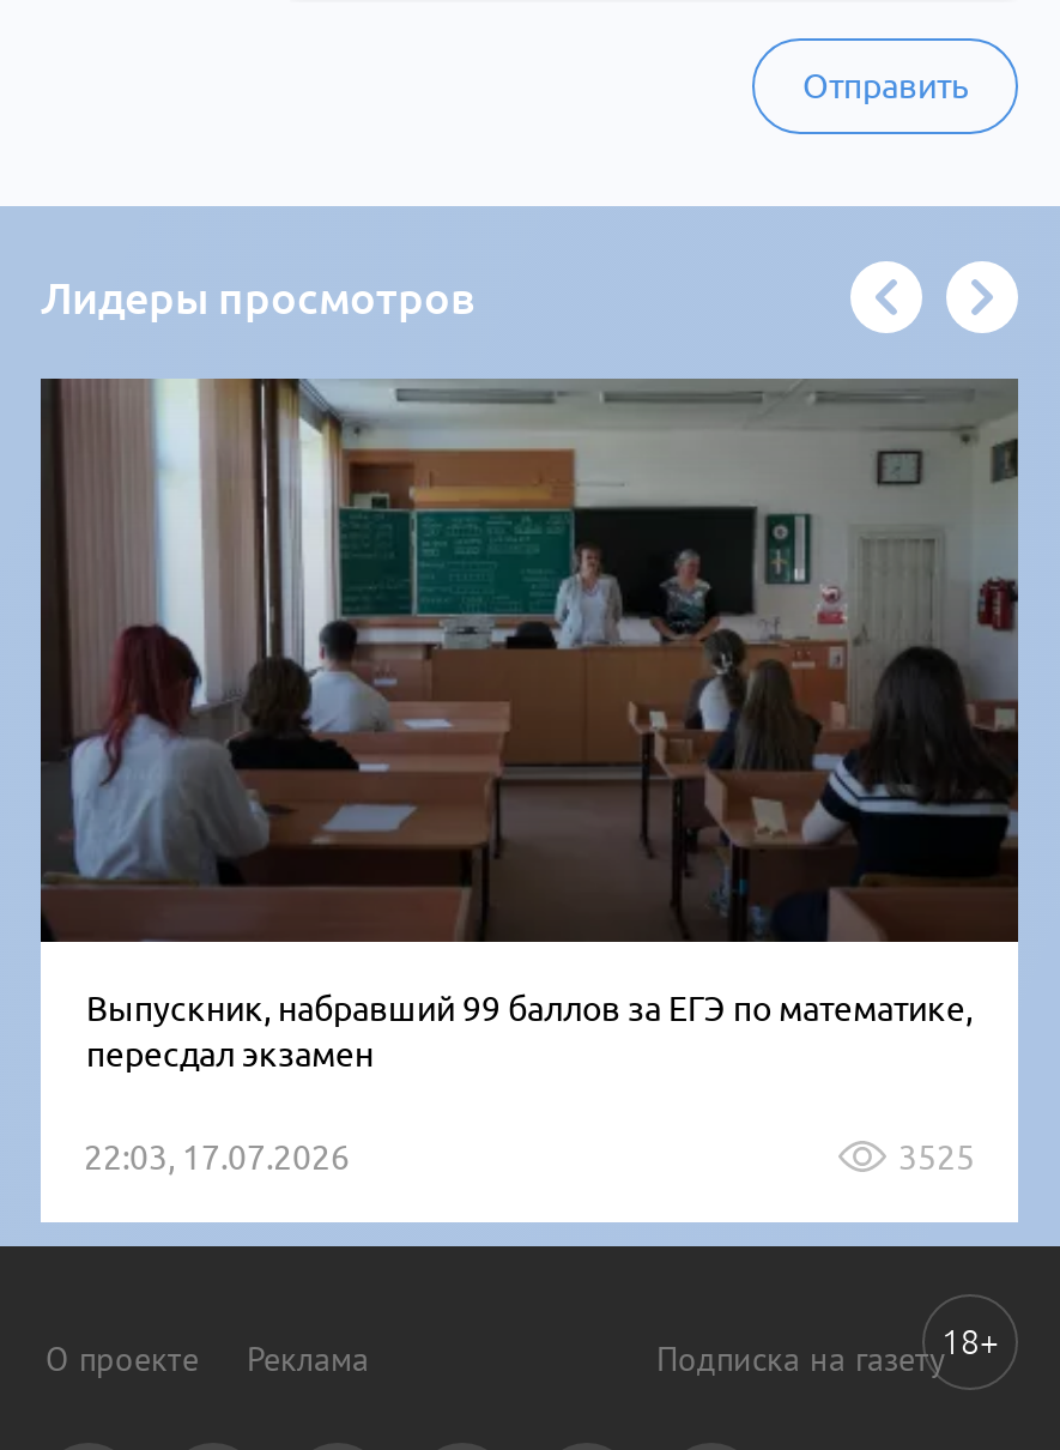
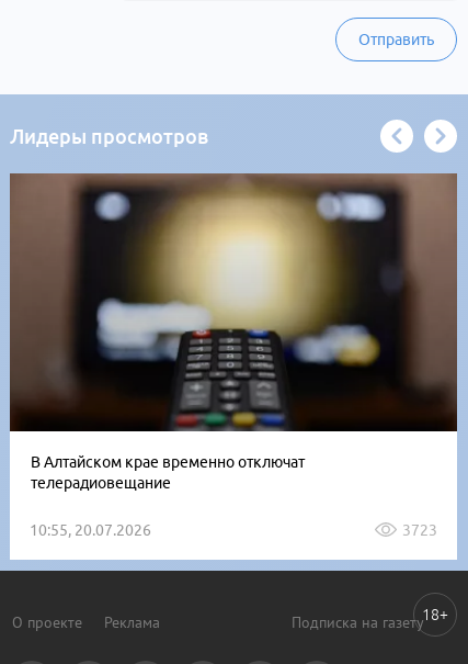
[41,379,1018,1073] [image] | Выпускник, набравший 99 баллов за ЕГЭ по математике, | пересдал экзамен -> [10,172,457,491] [image] | В Алтайском крае временно отключат | телерадиовещание
[84,1137,975,1176] 22:03, 17.07.2026 | 3525 -> [30,521,437,538] 10:55, 20.07.2026 | 3723

